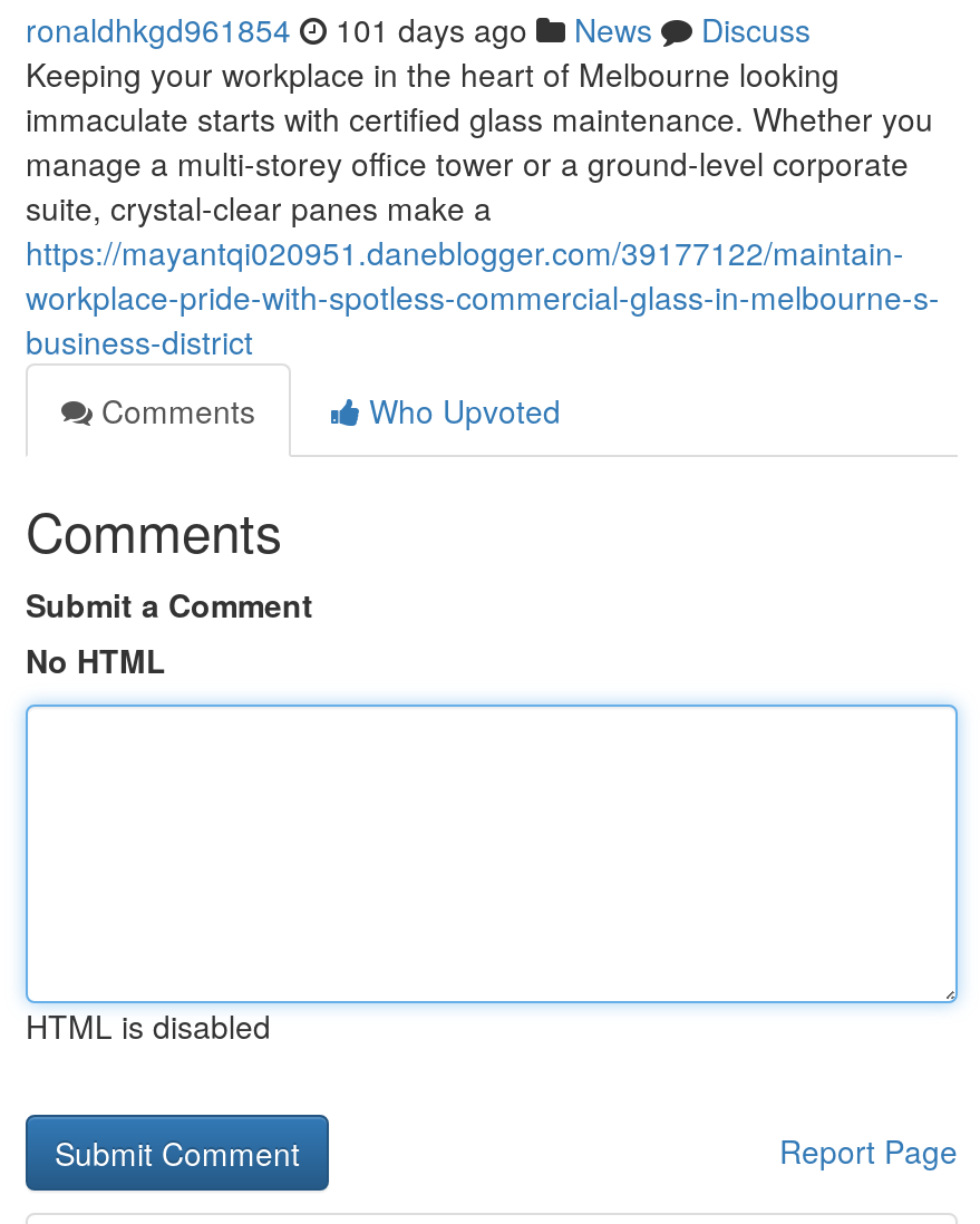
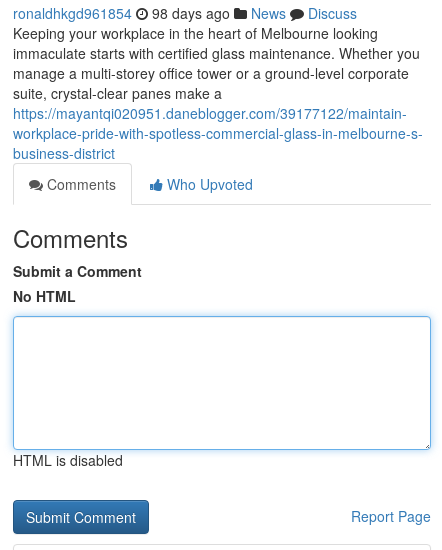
[26,7,811,51] ronaldhkgd961854 101 days ago News Discuss -> [13,3,357,23] ronaldhkgd961854 98 days ago News Discuss

